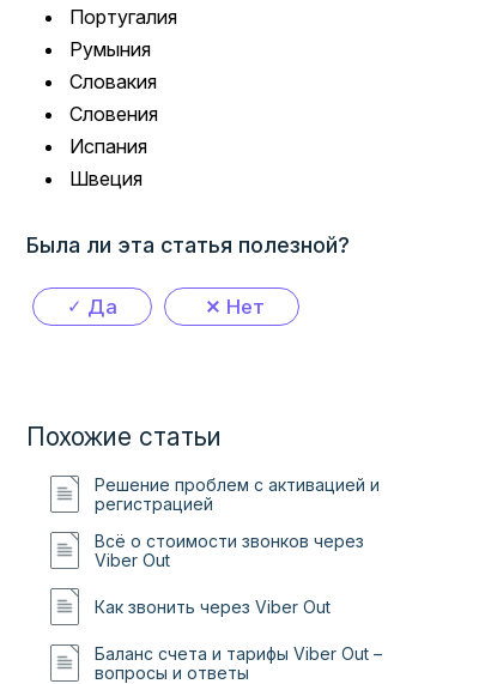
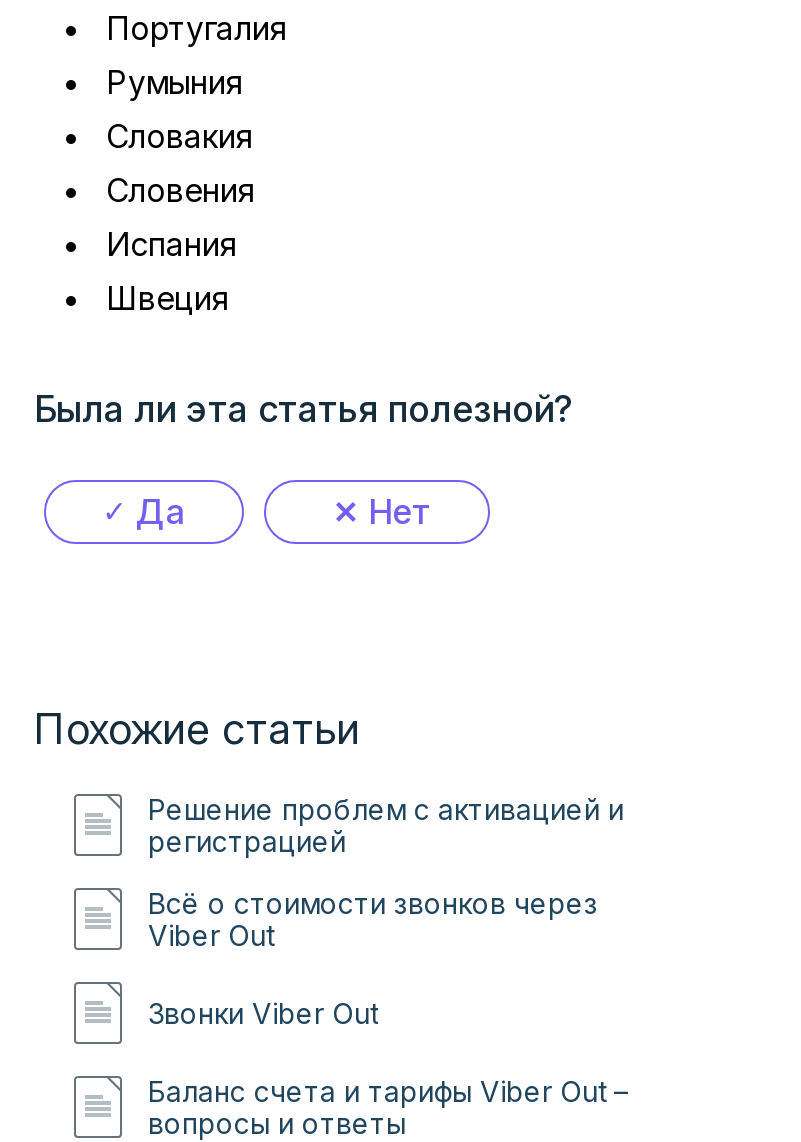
[95,596,331,616] Как звонить через Viber Out -> [148,995,378,1029] Звонки Viber Out

